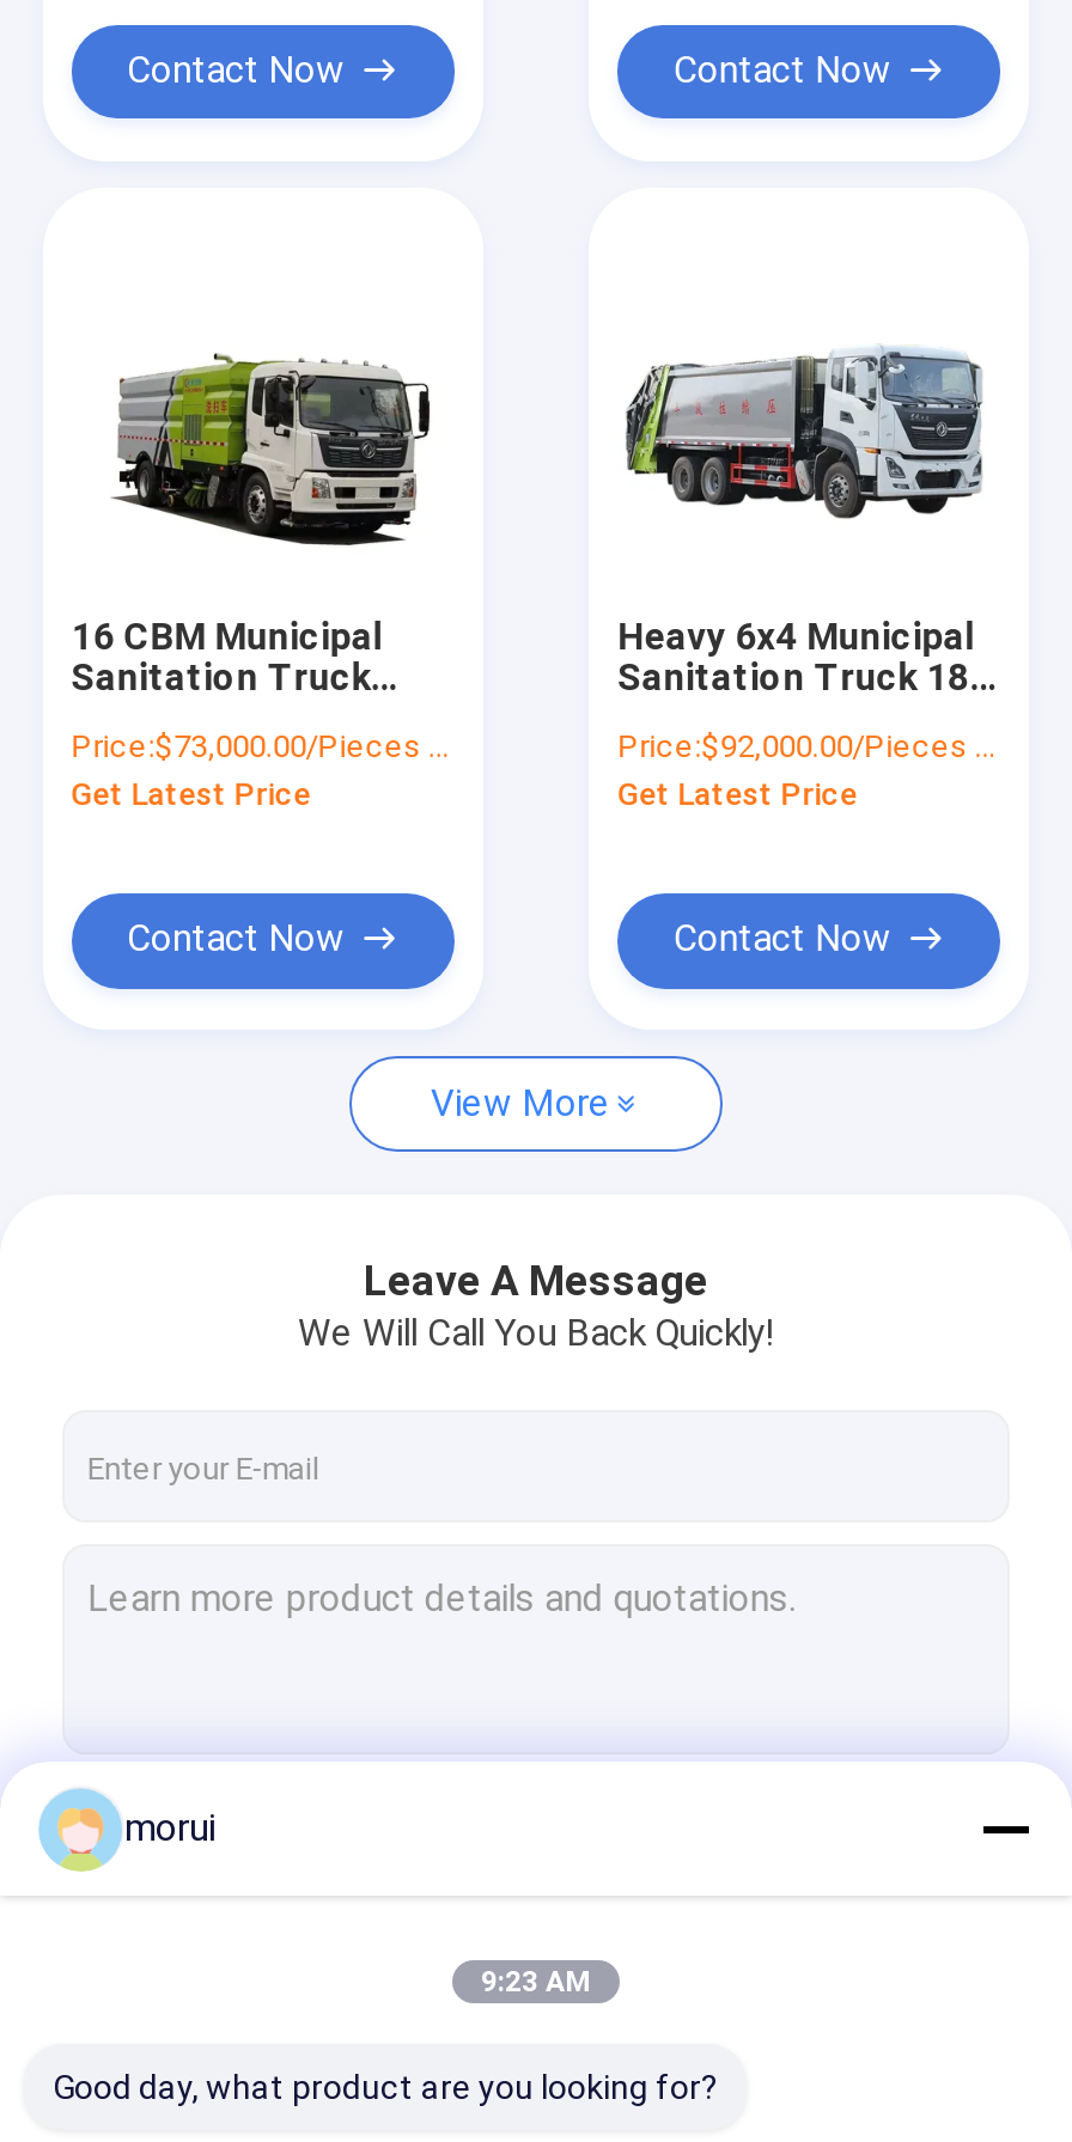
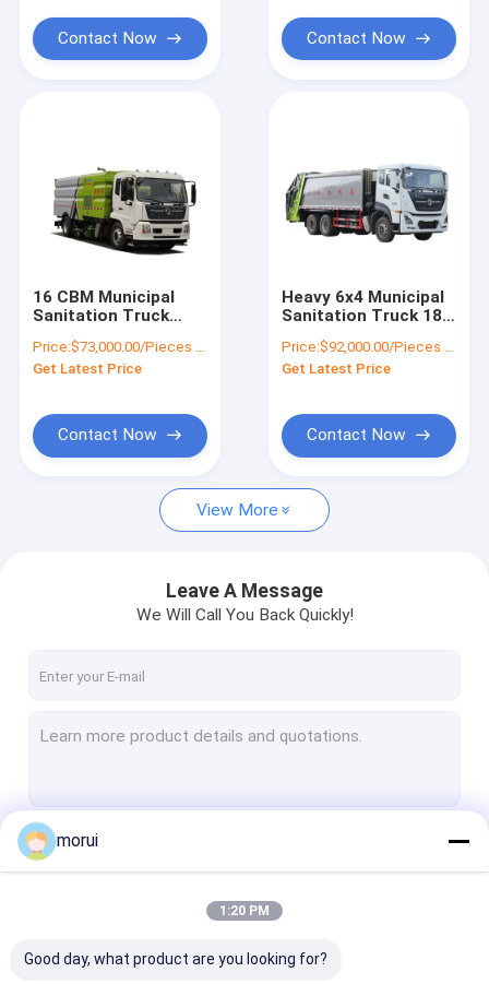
[481,1965,591,1998] 9:23 AM -> [219,903,270,918] 1:20 PM

